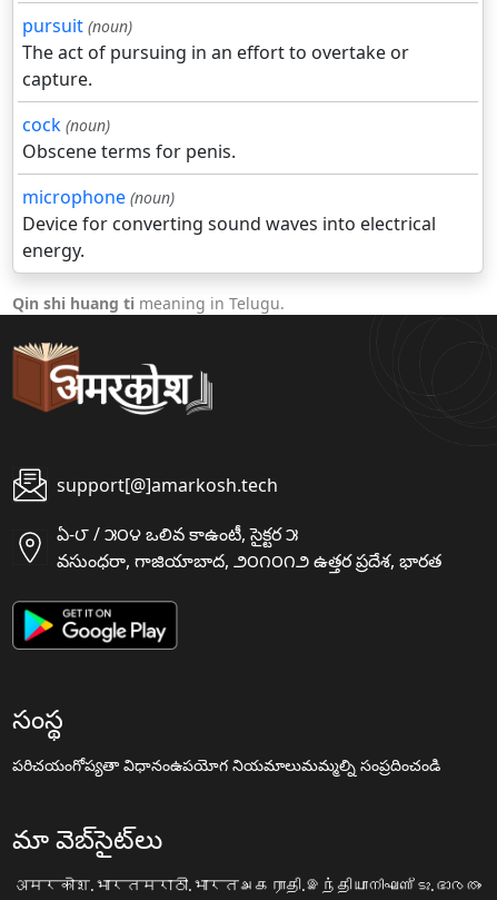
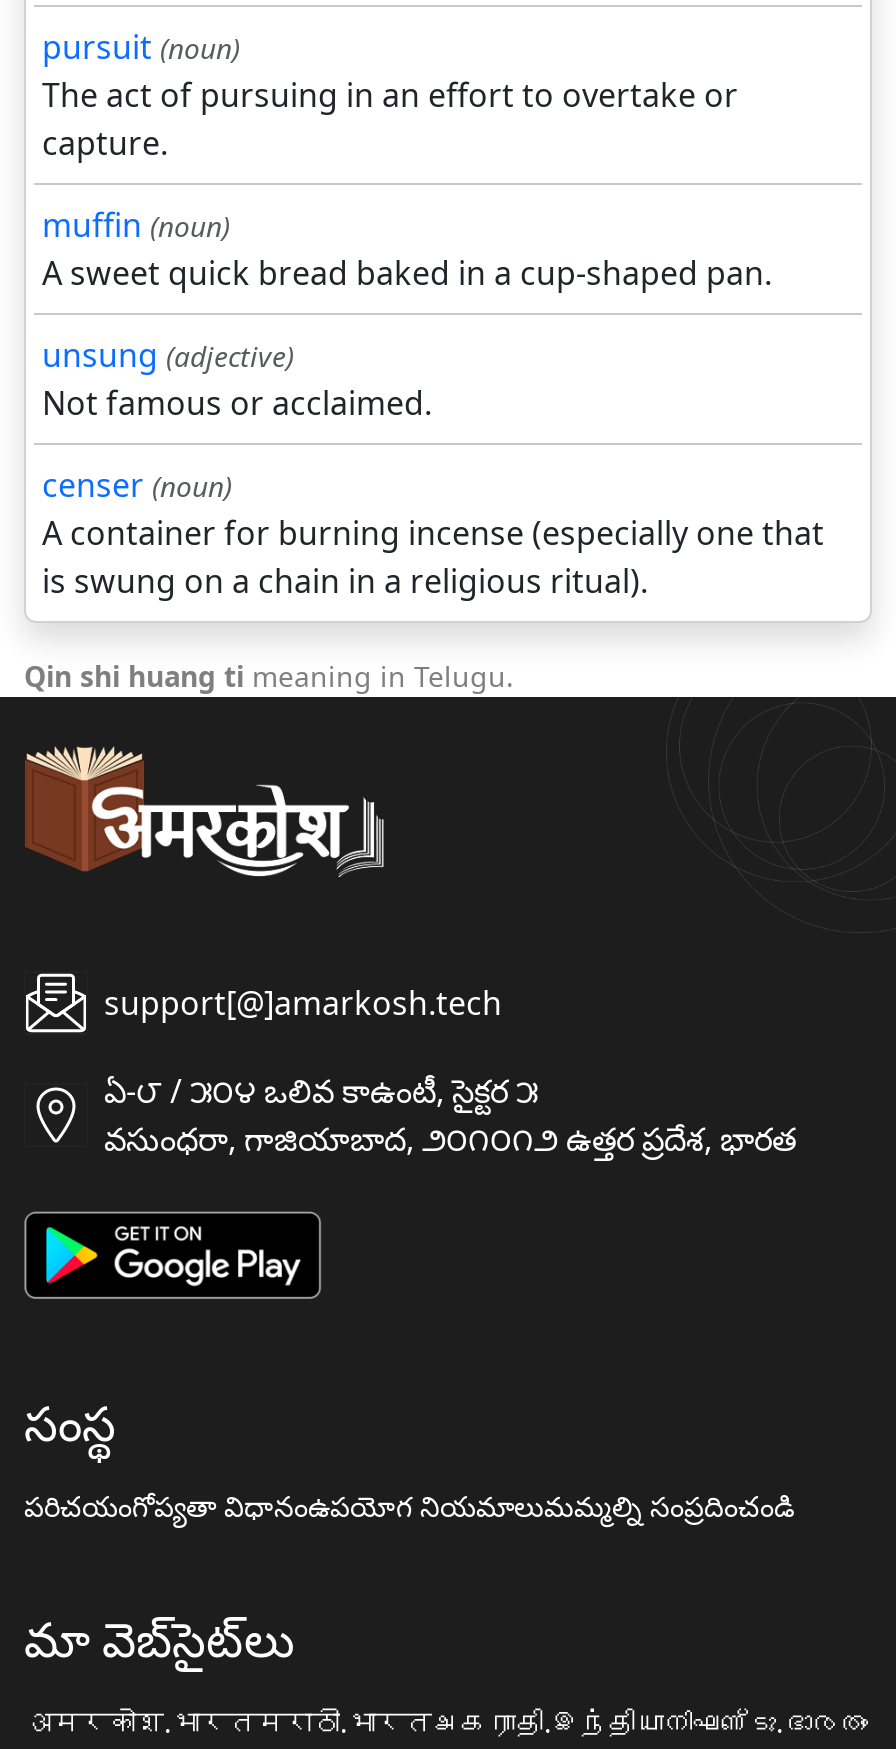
[22,113,436,263] cock (noun) | Obscene terms for penis. | microphone (noun) | Device for converting sound waves into electrical | energy. -> [42,203,824,603] muffin (noun) | A sweet quick bread baked in a cup-shaped pan. | unsung (adjective) | Not famous or acclaimed. | censer (noun) | A container for burning incense (especially one that | is swung on a chain in a religious ritual).

